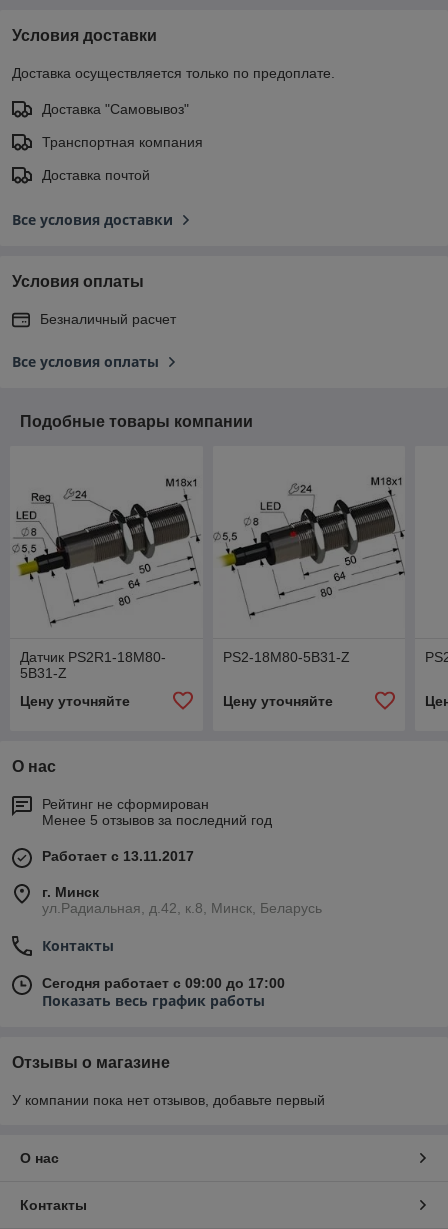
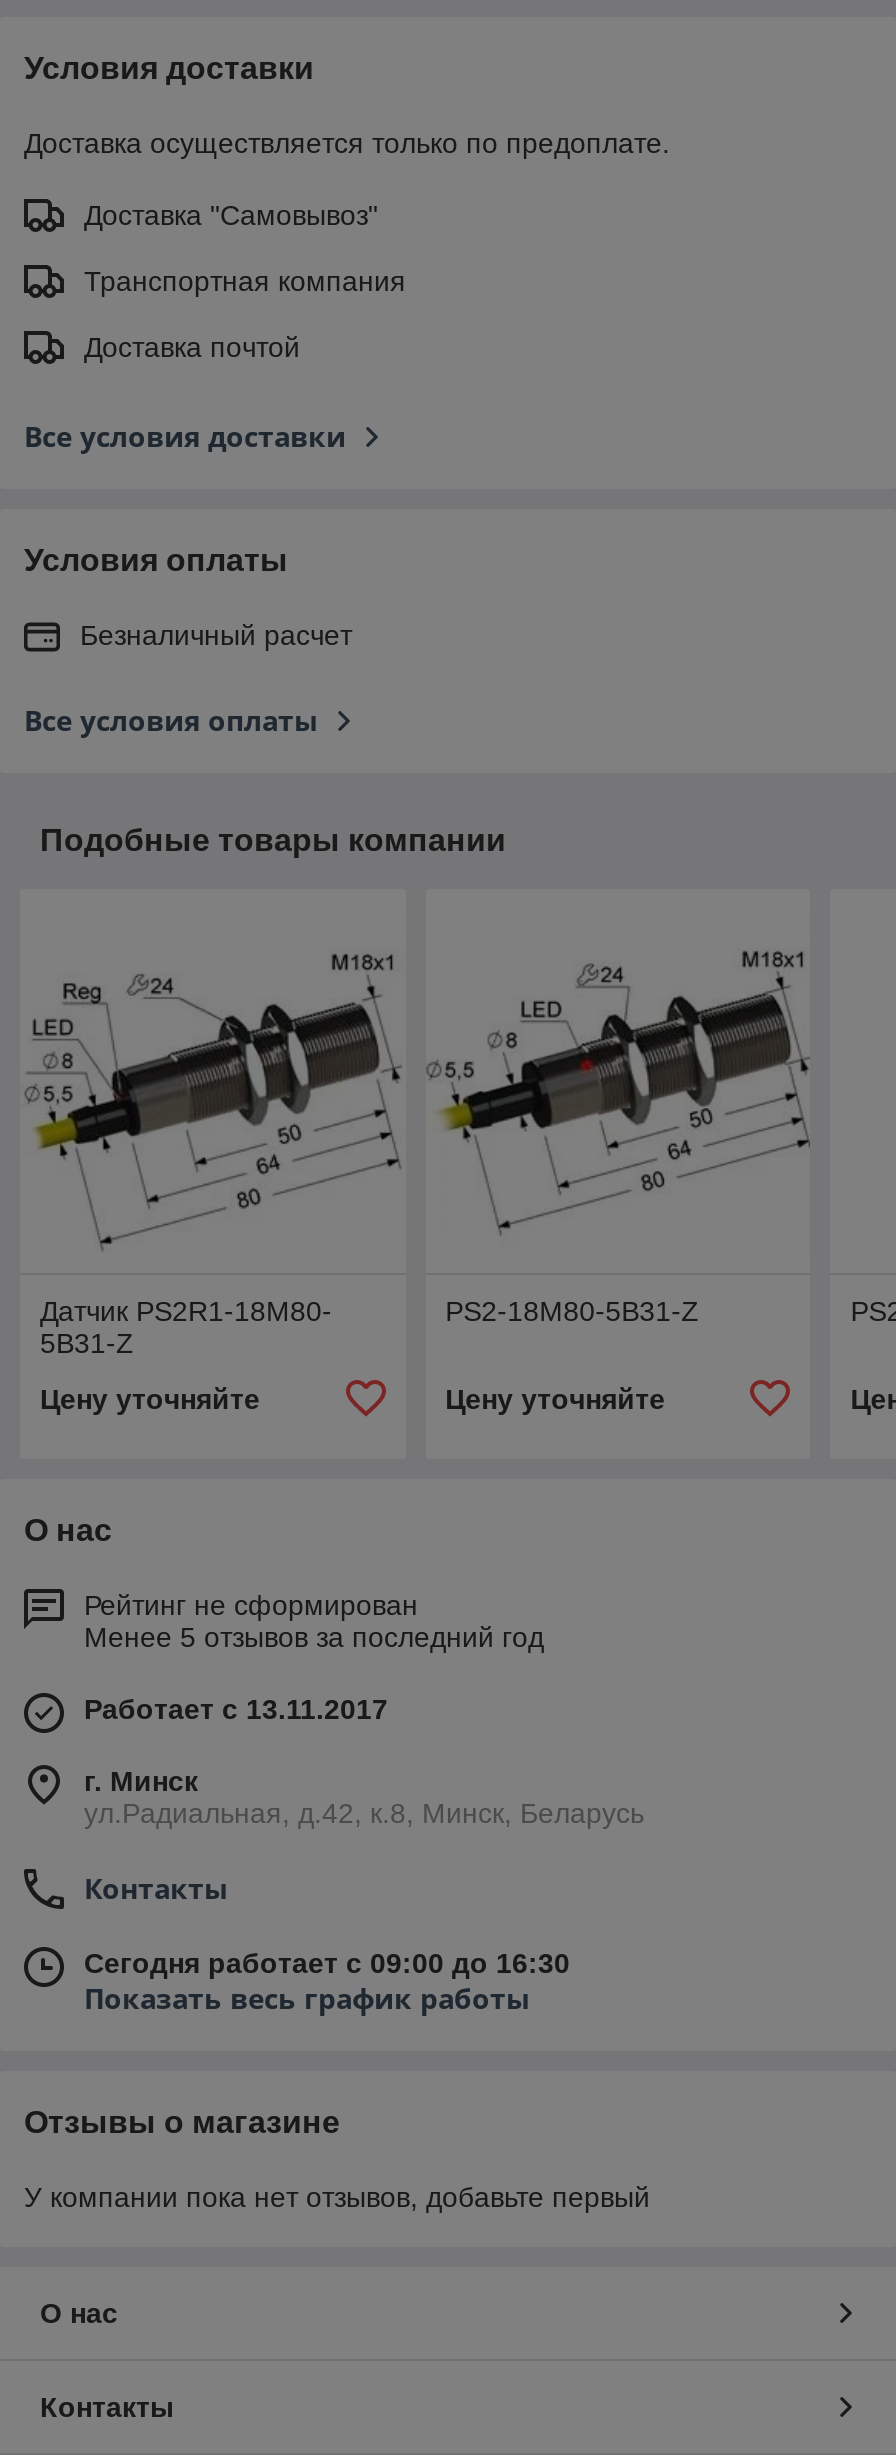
[42,975,285,991] Сегодня работает с 09:00 до 17:00 -> [84,1948,570,1980] Сегодня работает с 09:00 до 16:30

